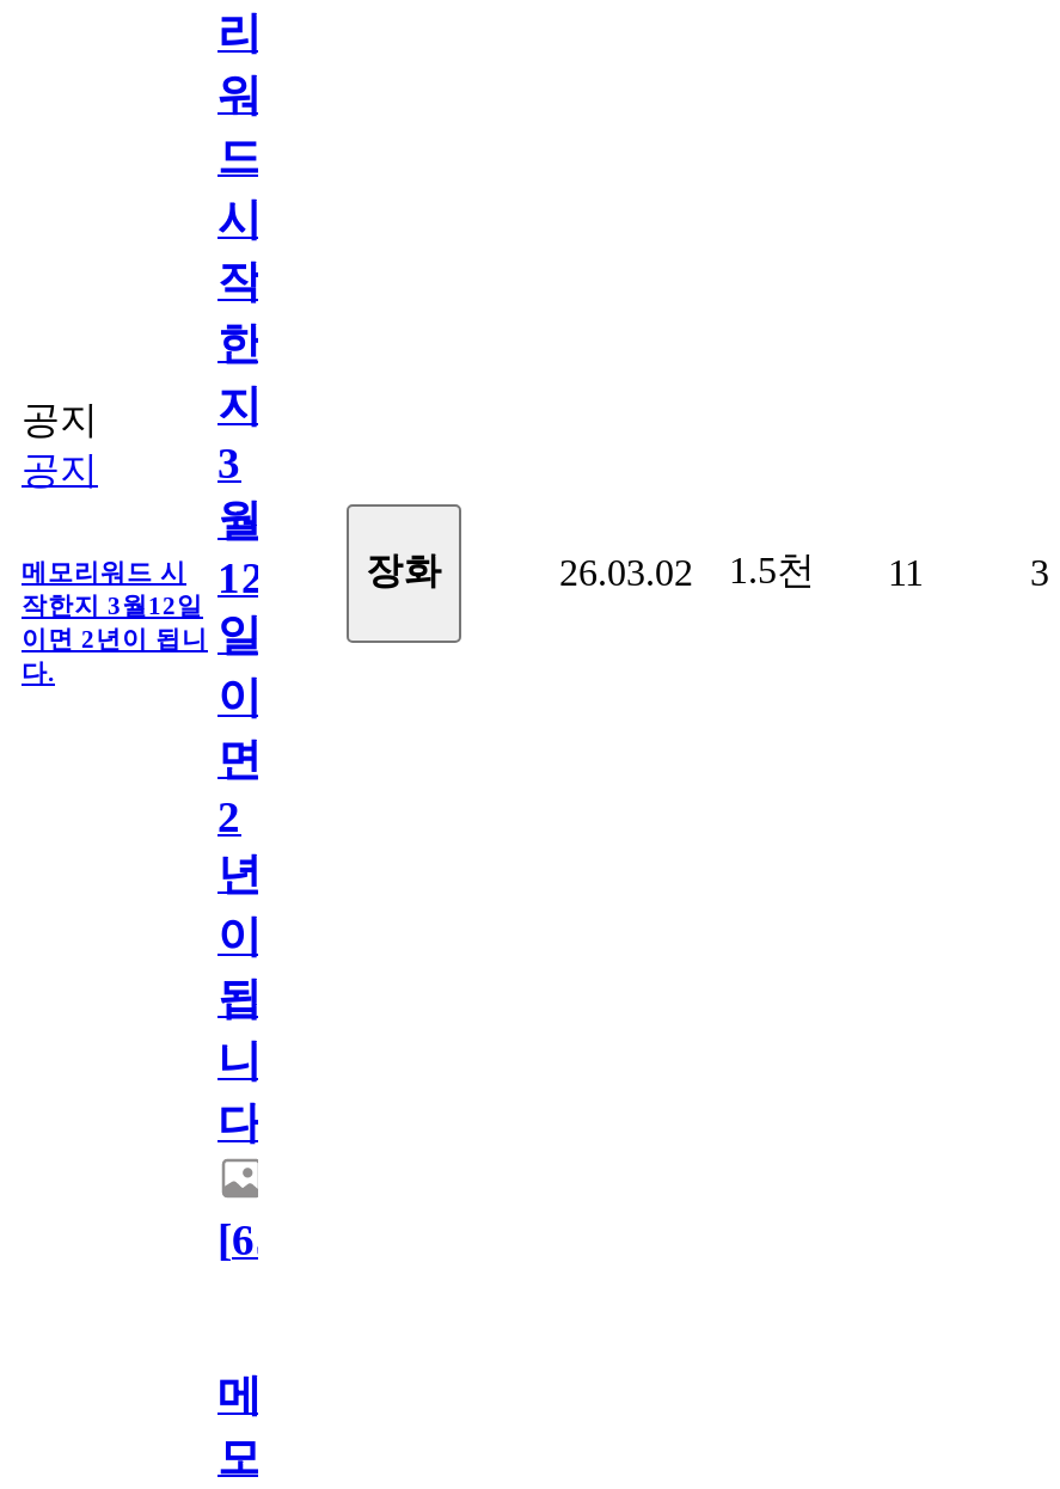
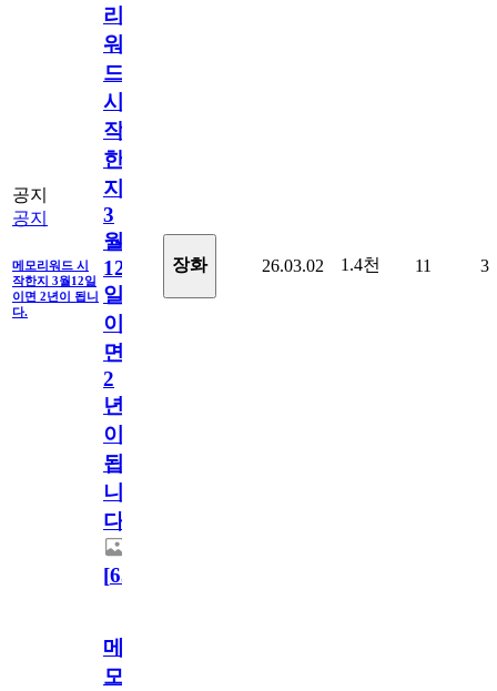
[559,549,924,592] 26.03.02 1.5천 11 -> [262,255,431,275] 26.03.02 1.4천 11

